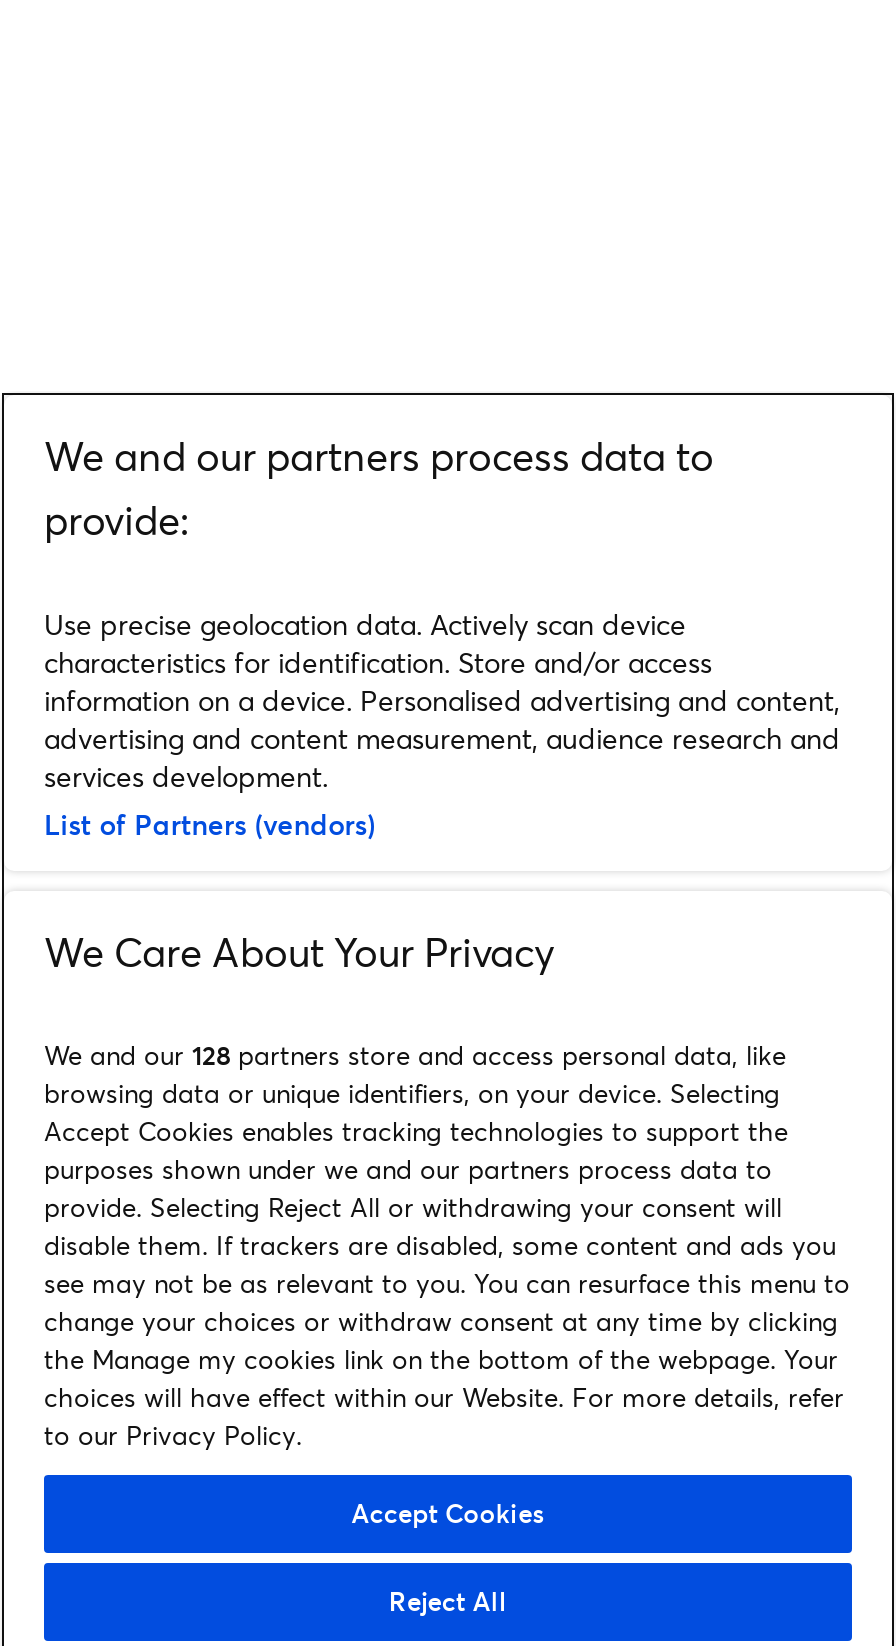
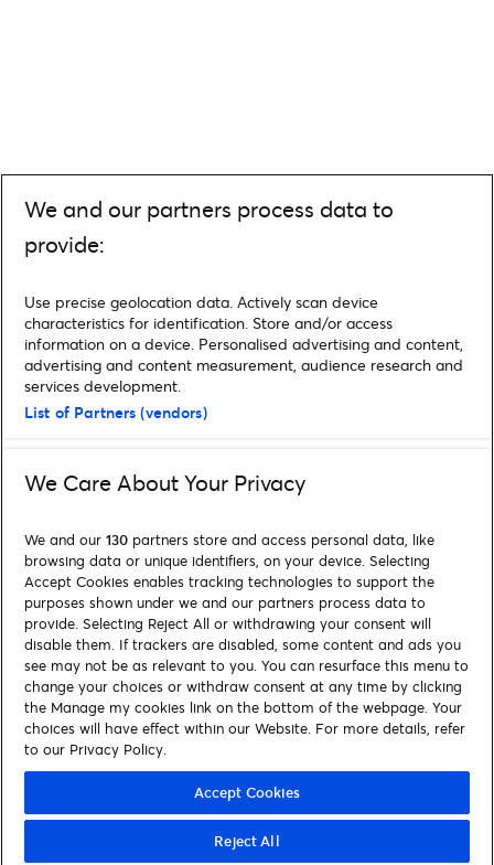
[44,1037,786,1073] We and our 128 partners store and access personal data, like -> [24,530,434,549] We and our 130 partners store and access personal data, like

